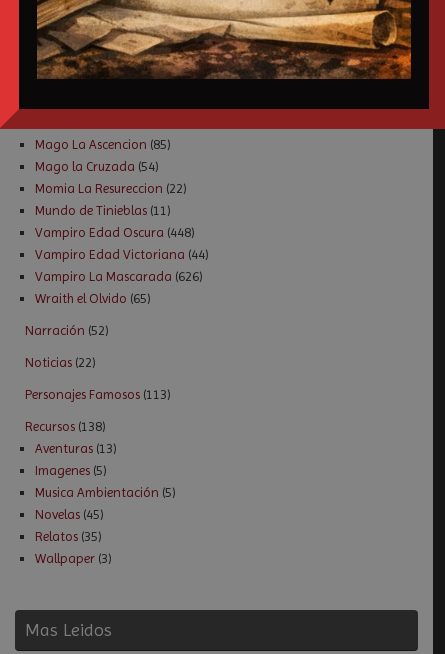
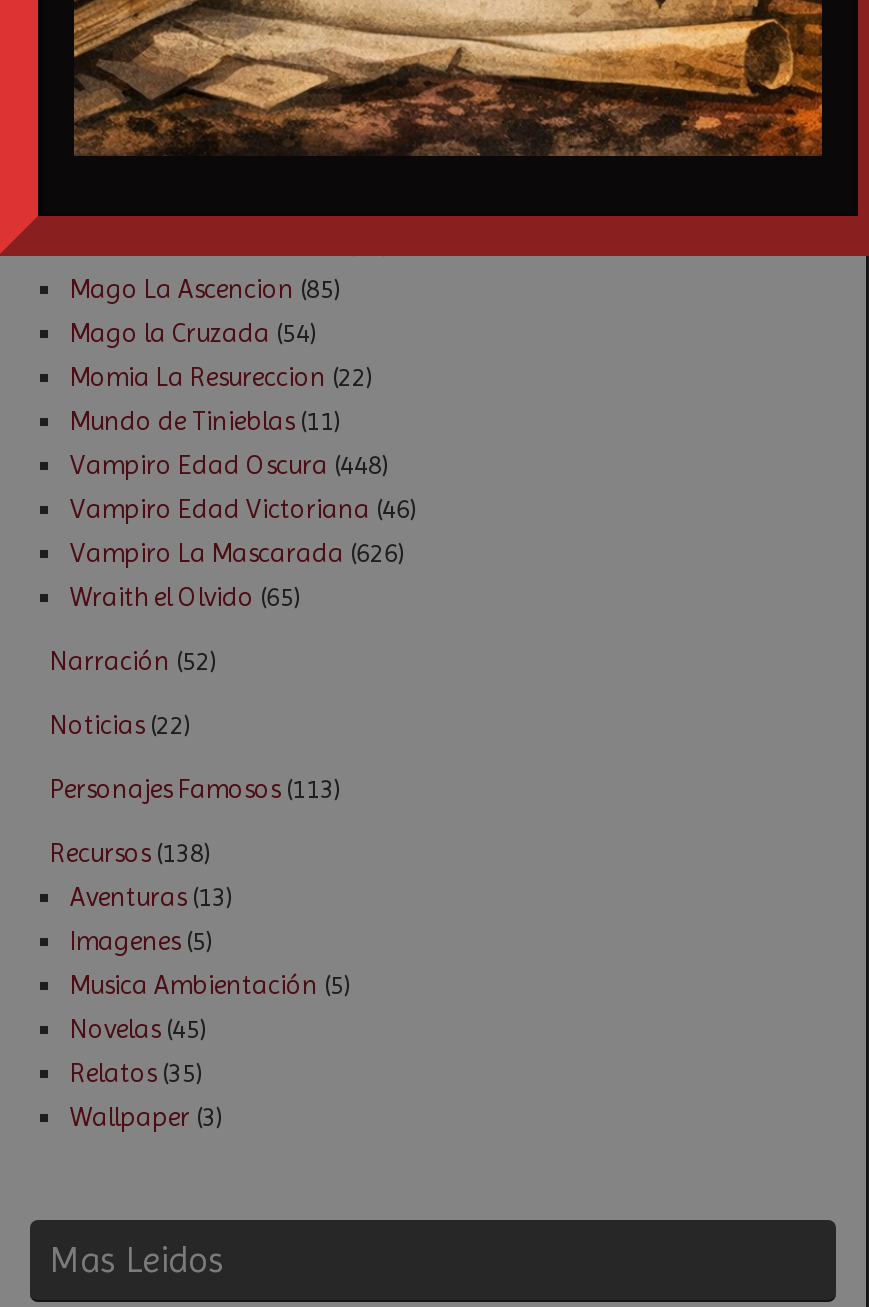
[35,247,209,262] Vampiro Edad Victoriana (44) -> [70,494,418,524] Vampiro Edad Victoriana (46)

